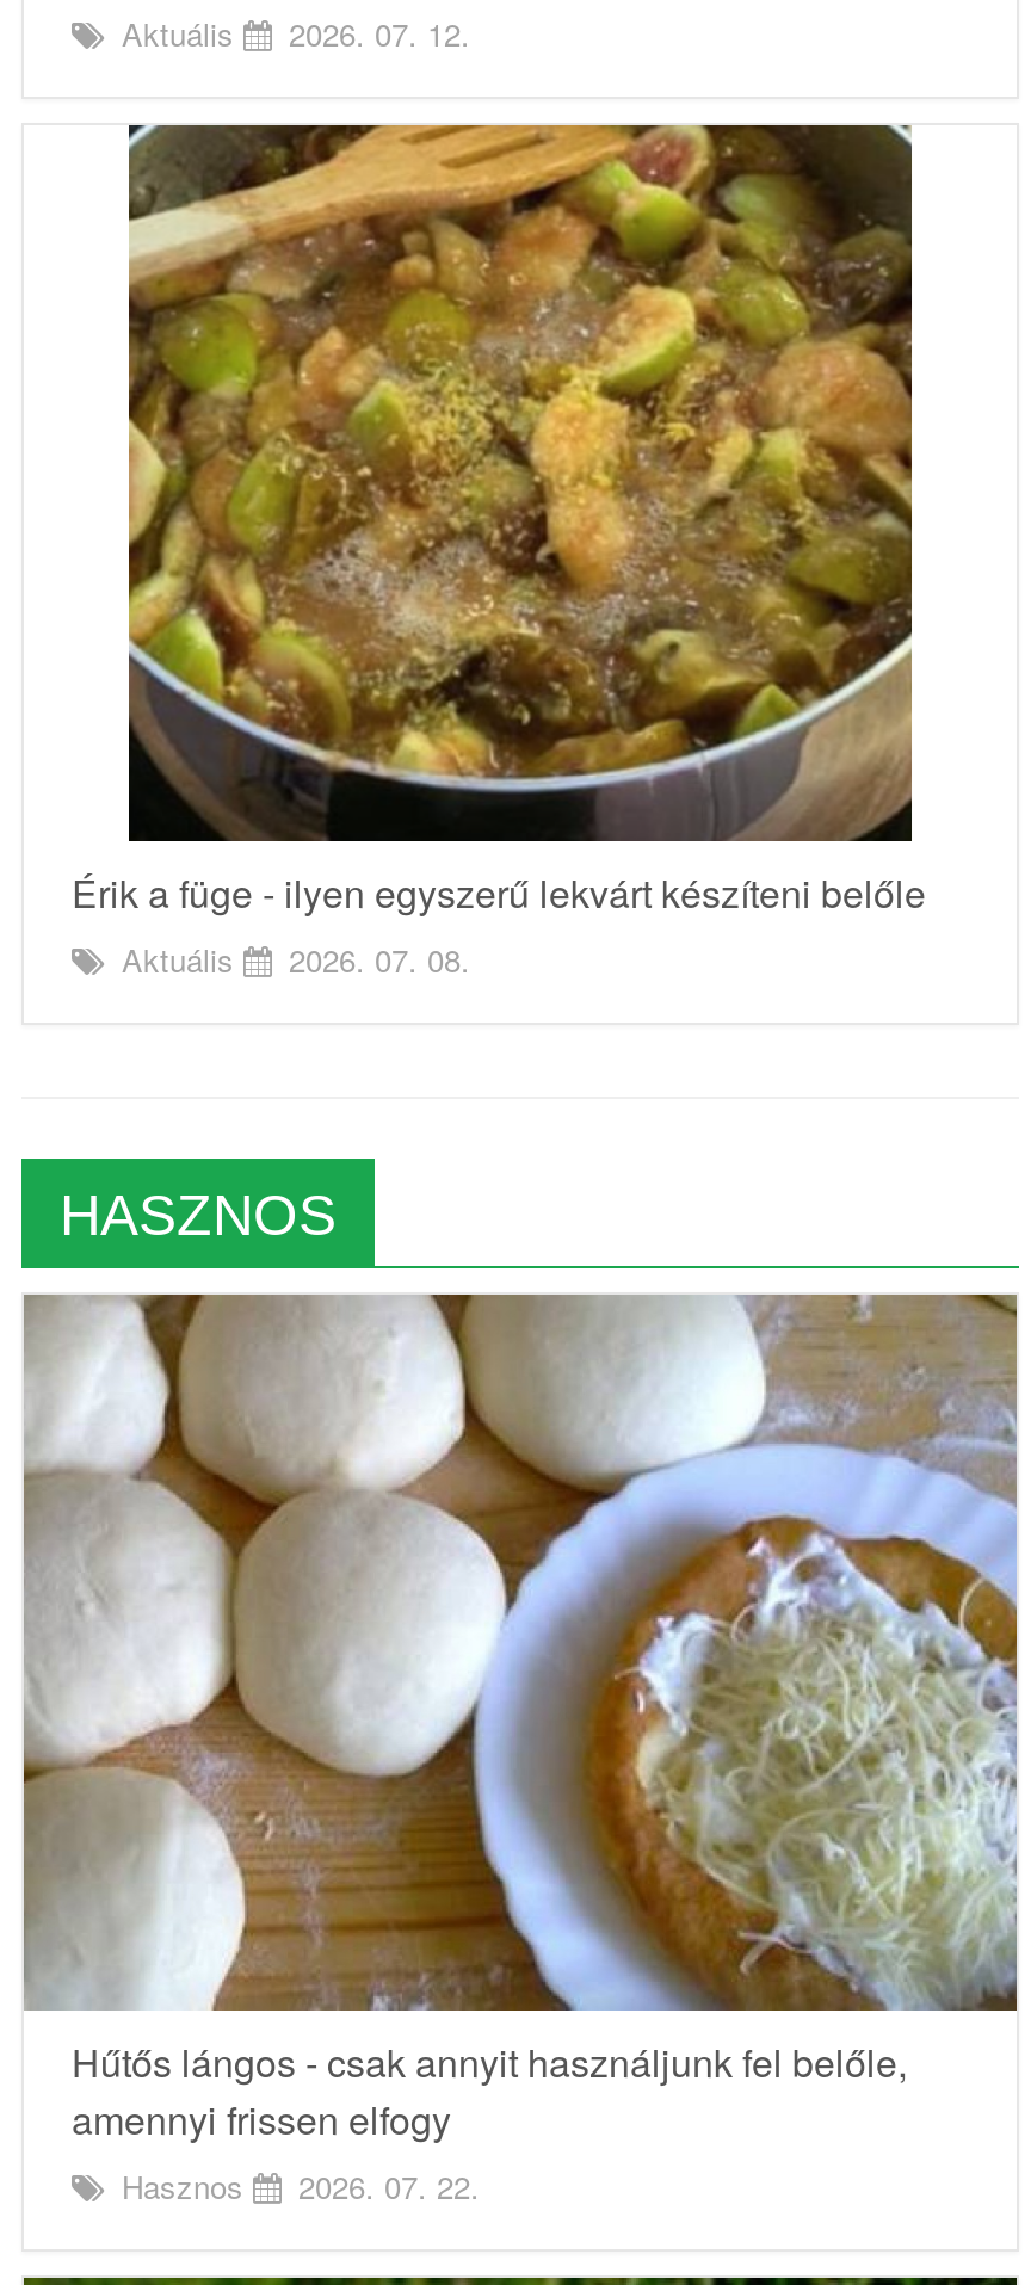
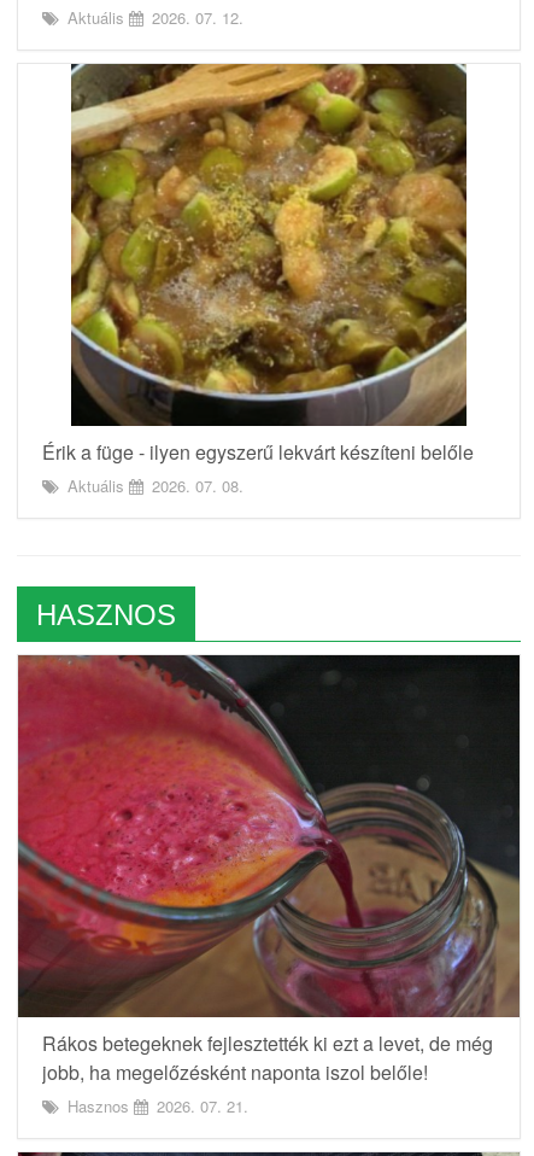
[21,1292,1019,2146] [image] | Hűtős lángos - csak annyit használjunk fel belőle, | amennyi frissen elfogy -> [17,654,521,1086] [image] | Rákos betegeknek fejlesztették ki ezt a levet, de még | jobb, ha megelőzésként naponta iszol belőle!
[112,2163,480,2208] Hasznos 2026. 07. 22. -> [63,1094,248,1117] Hasznos 2026. 07. 21.

